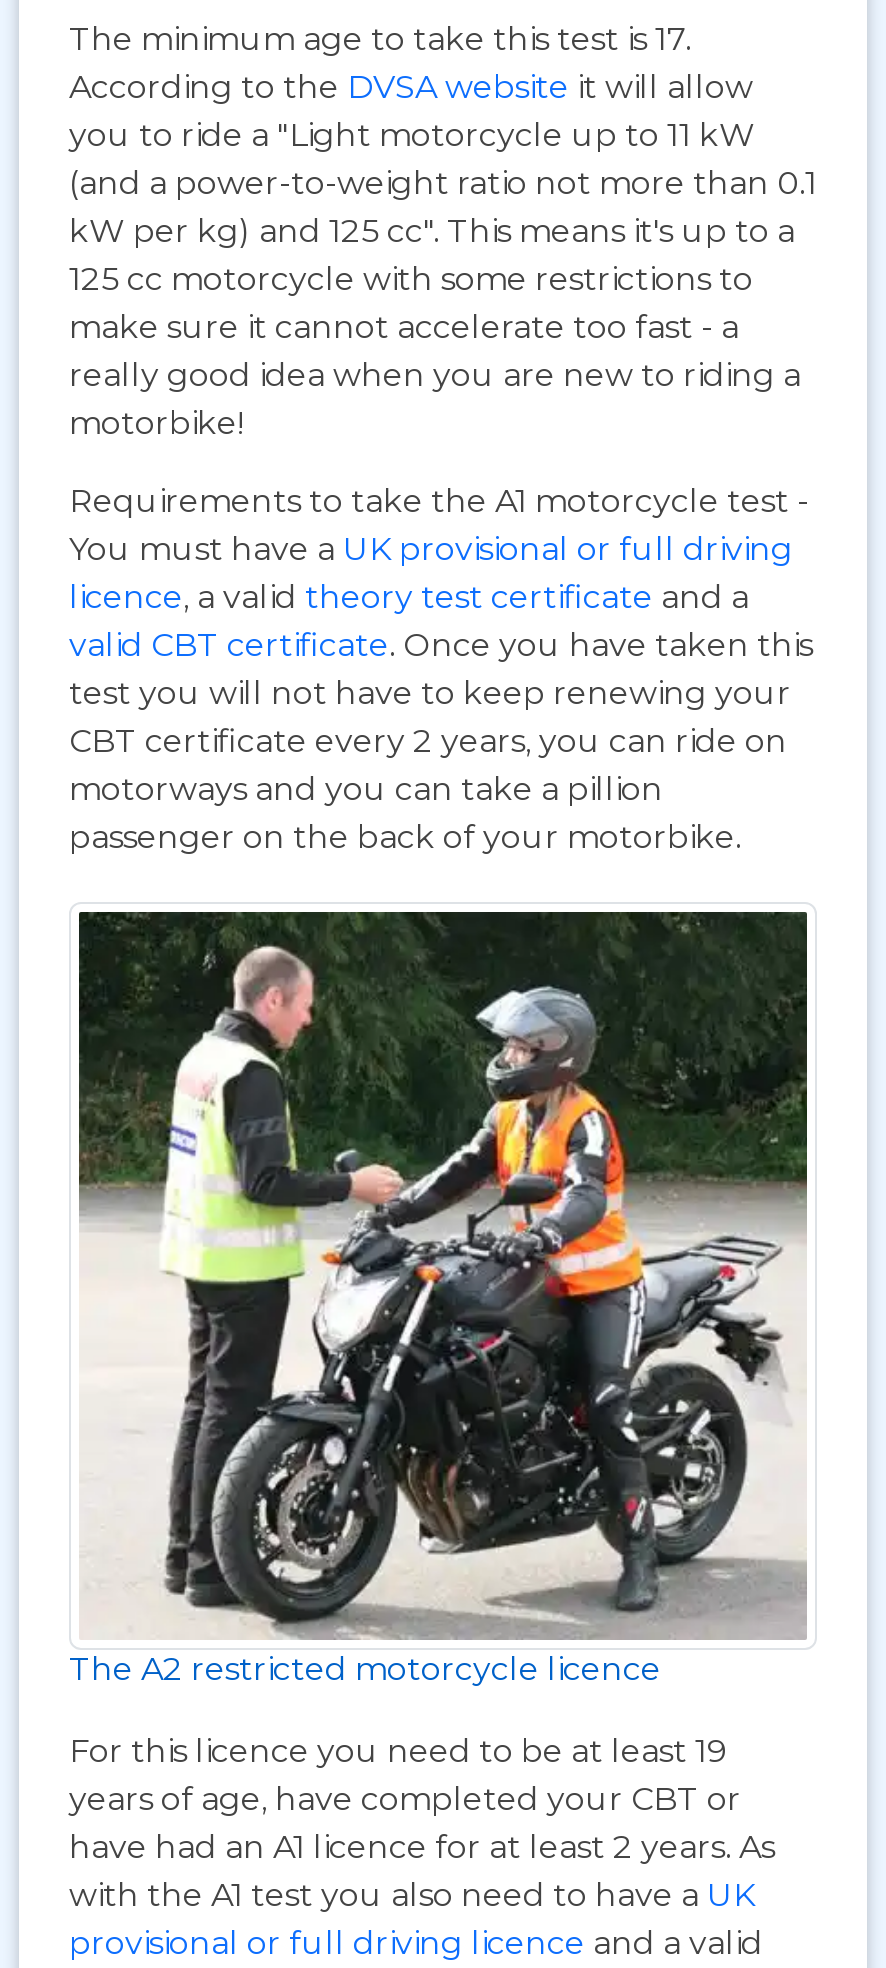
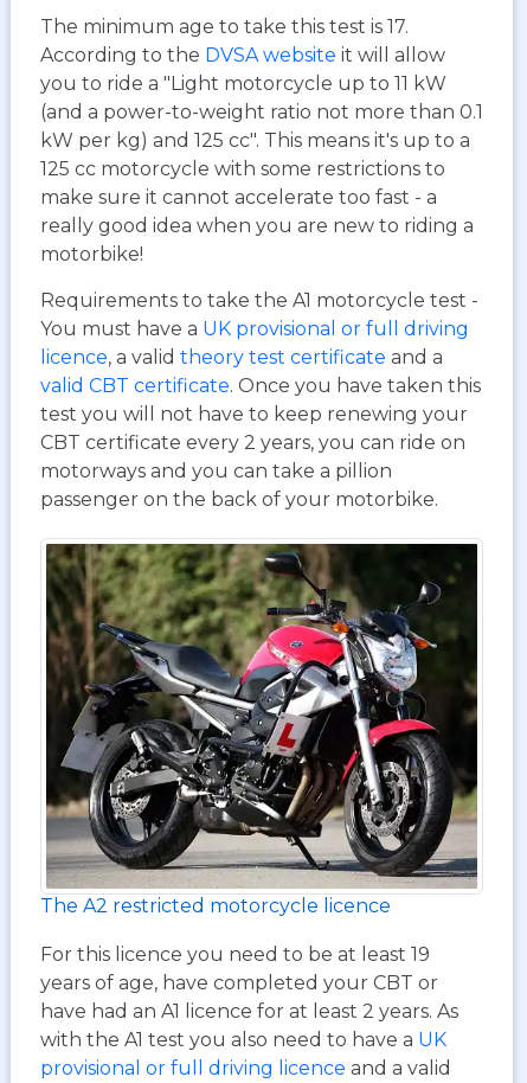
[79,910,807,1638] [image] -> [45,543,478,889] [image]

